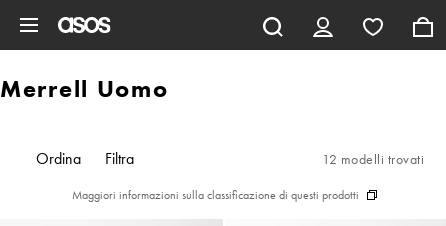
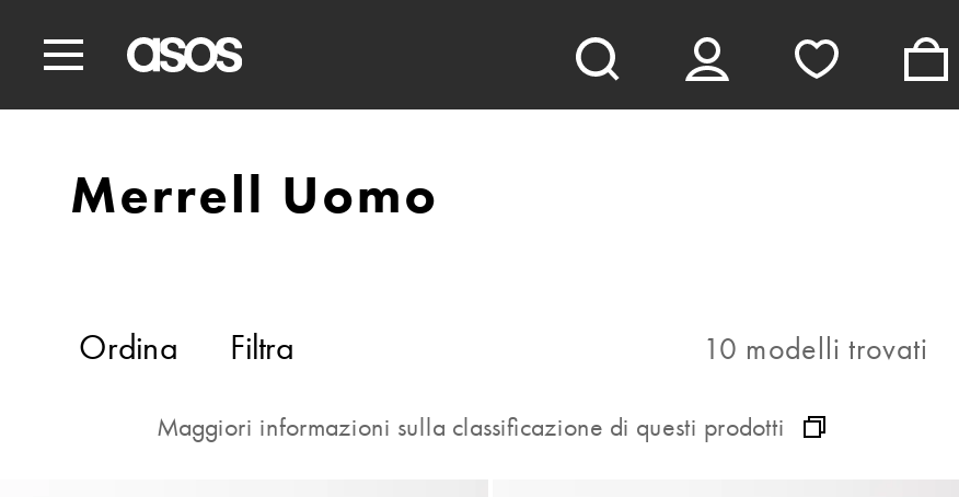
[322,150,424,168] 12 modelli trovati -> [703,328,928,368] 10 modelli trovati

